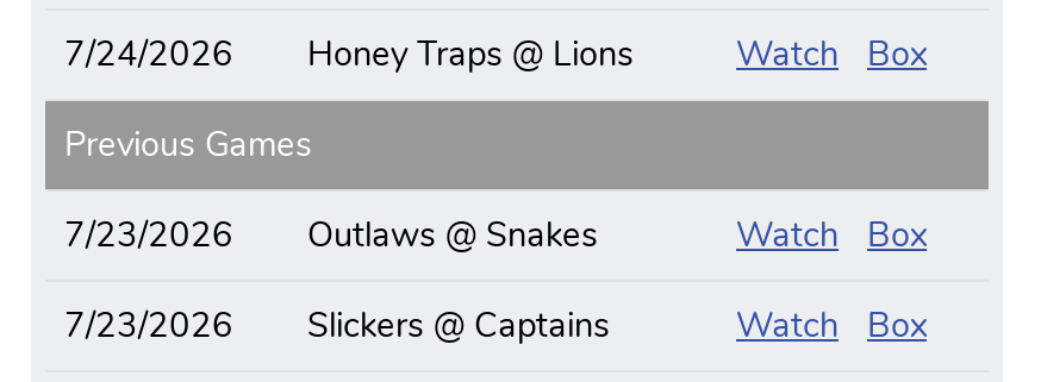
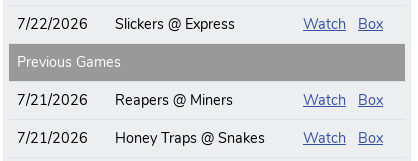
[64,31,634,78] 7/24/2026 | Honey Traps @ Lions -> [17,14,235,34] 7/22/2026 | Slickers @ Express
[64,212,598,259] 7/23/2026 | Outlaws @ Snakes -> [17,90,233,110] 7/21/2026 | Reapers @ Miners
[64,302,610,350] 7/23/2026 | Slickers @ Captains -> [17,128,265,148] 7/21/2026 | Honey Traps @ Snakes

